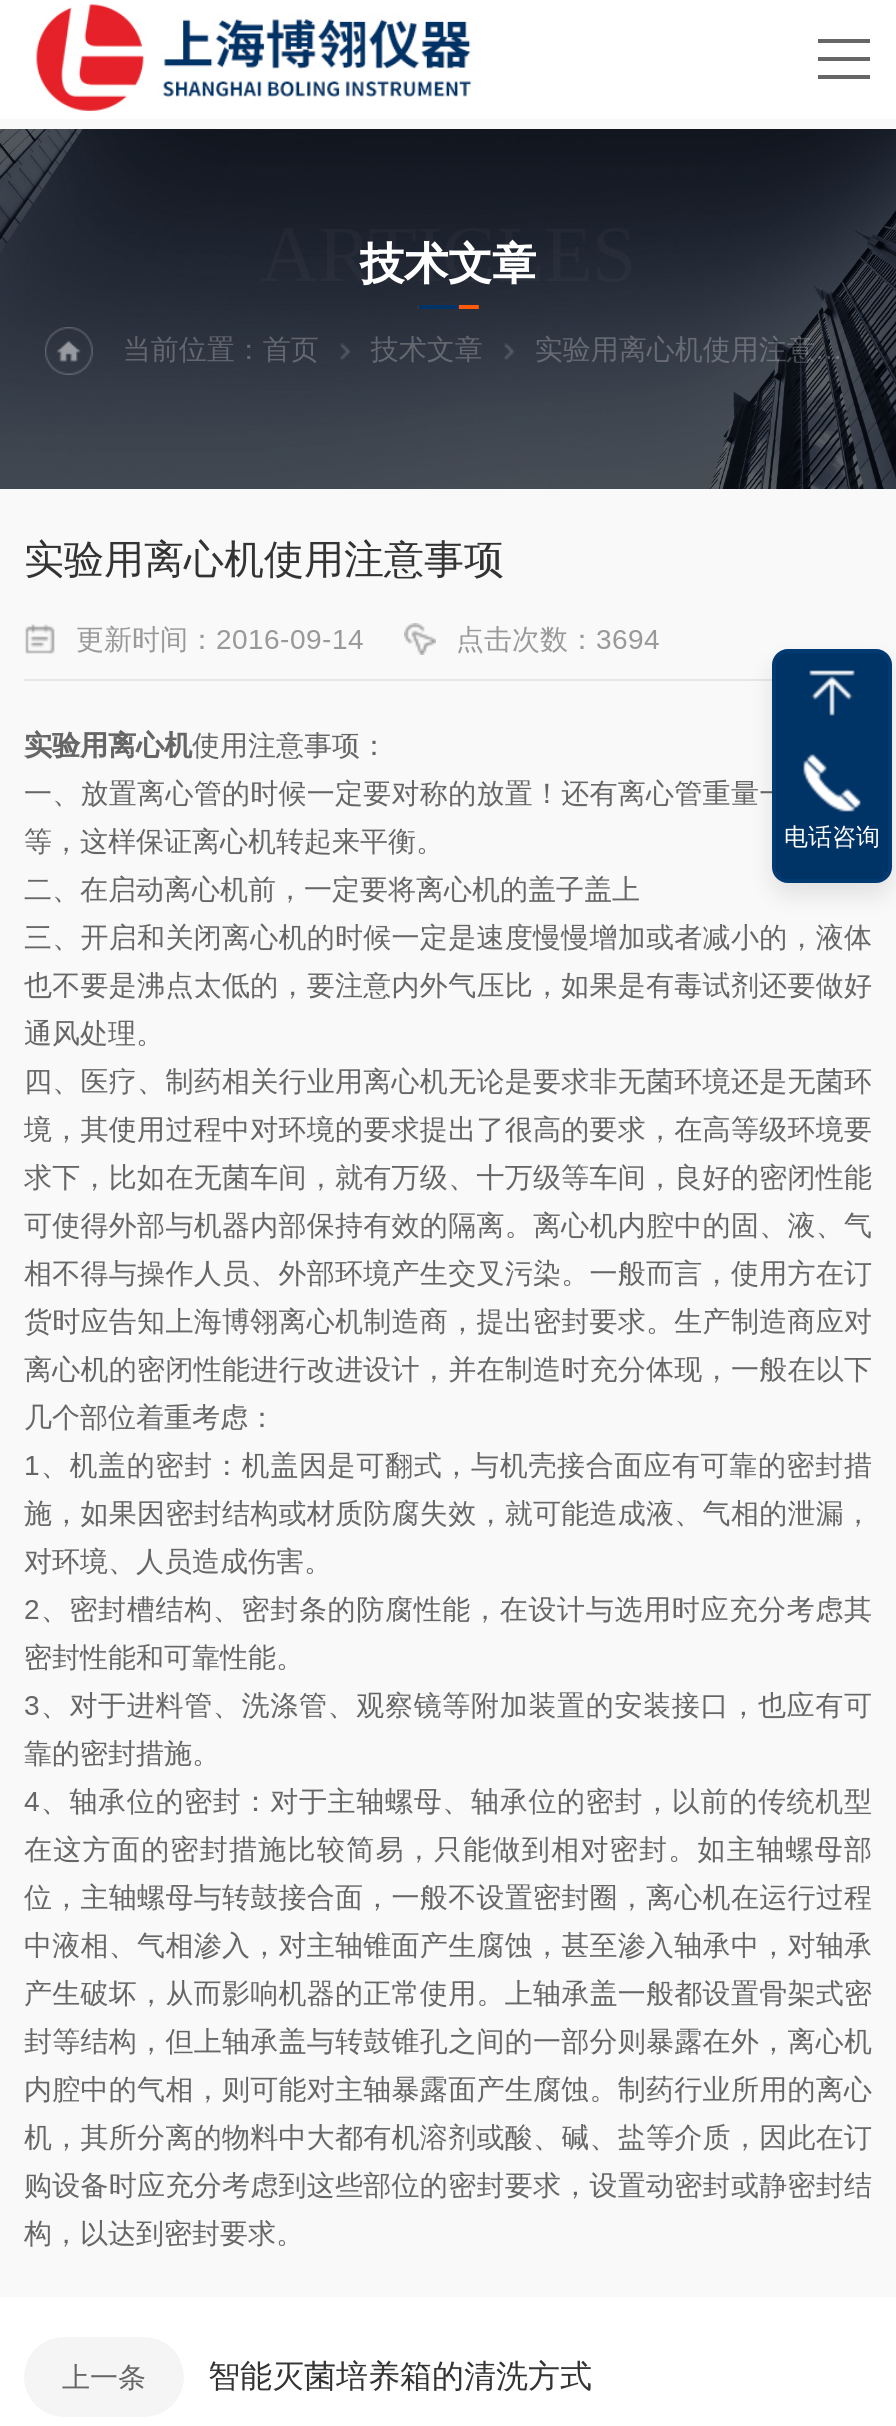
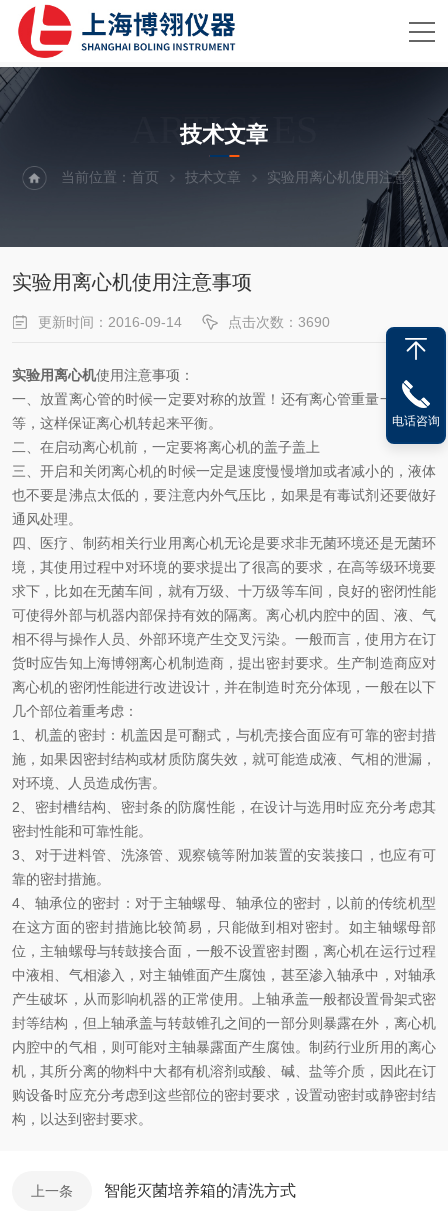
[456,623,660,655] 点击次数：3694 -> [228,314,330,330] 点击次数：3690

